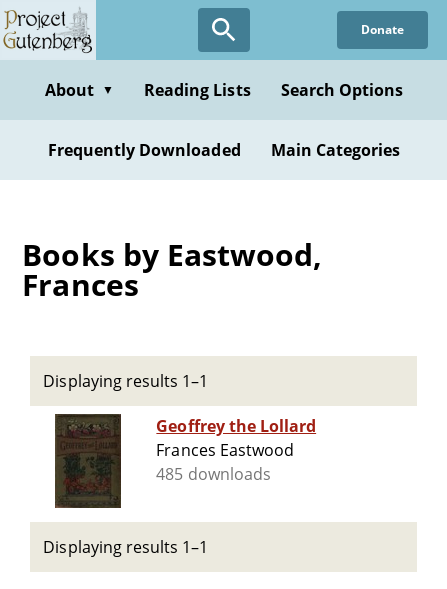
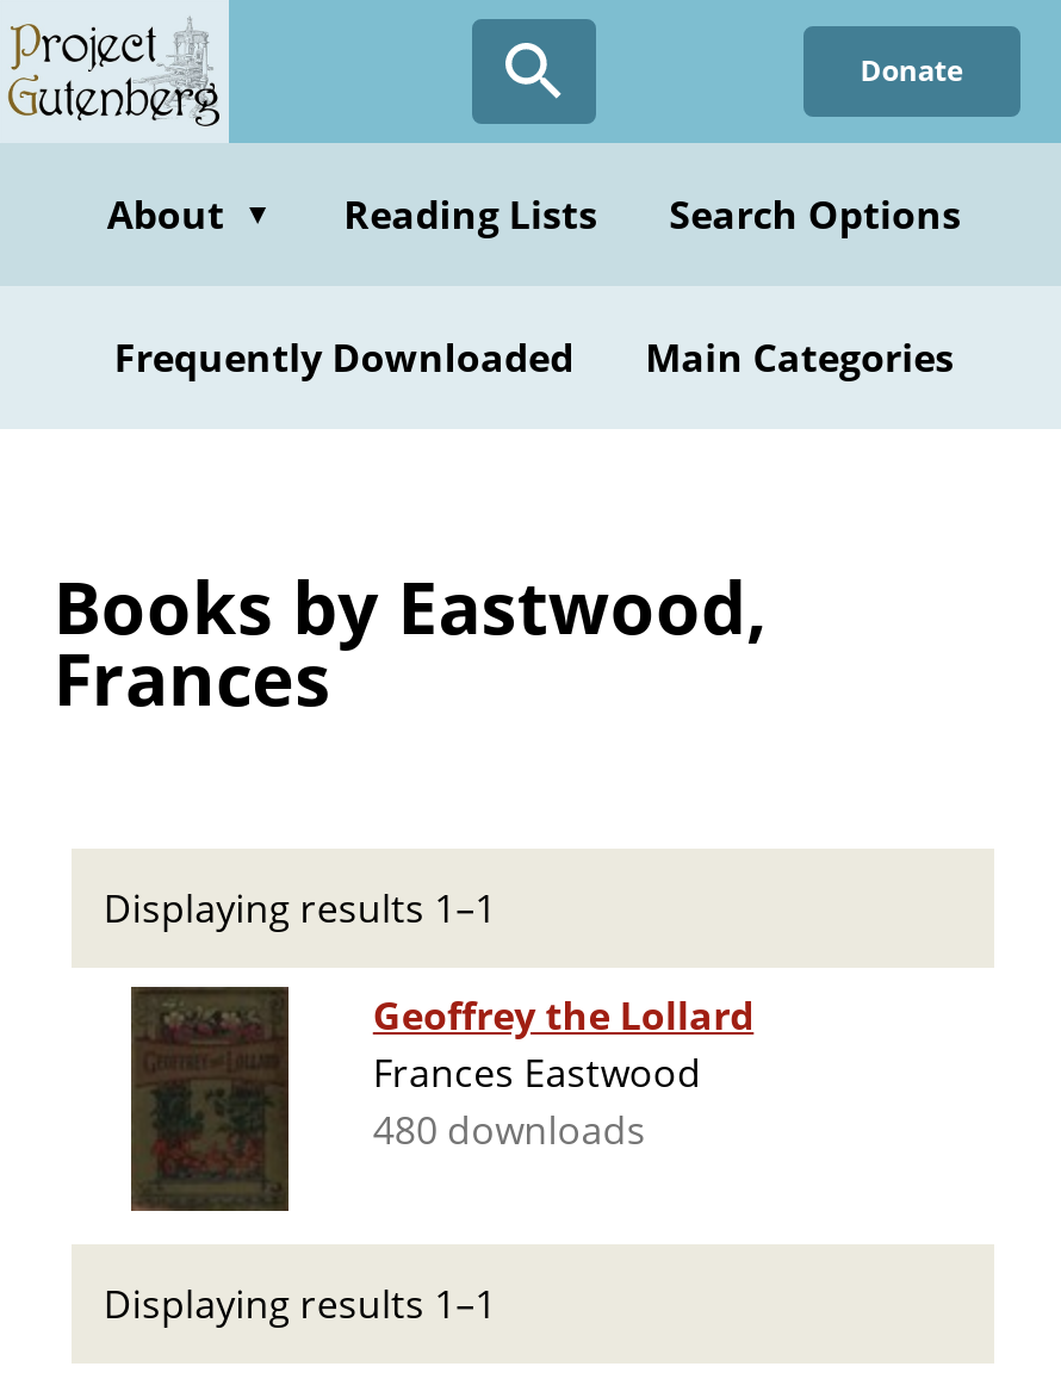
[156,463,271,485] 485 downloads -> [373,1104,646,1157] 480 downloads

